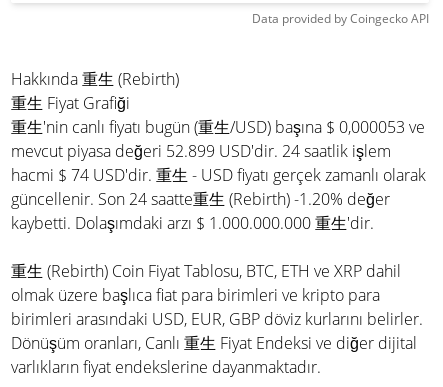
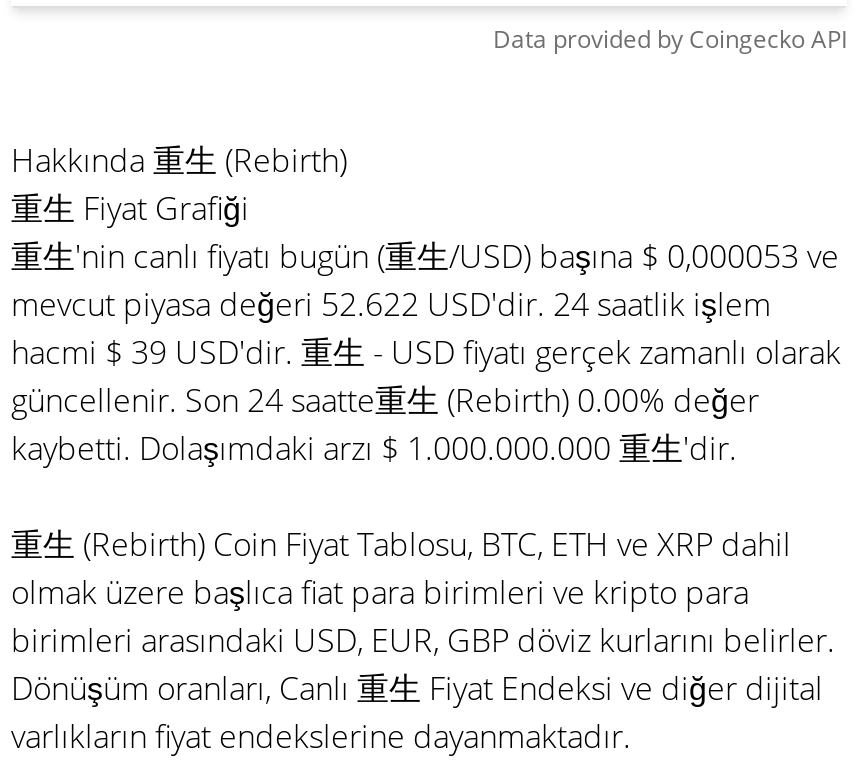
[11,140,391,162] mevcut piyasa değeri 52.899 USD'dir. 24 saatlik işlem -> [11,282,771,326] mevcut piyasa değeri 52.622 USD'dir. 24 saatlik işlem
[11,164,426,186] hacmi $ 74 USD'dir. 重生 - USD fiyatı gerçek zamanlı olarak -> [11,330,841,374] hacmi $ 39 USD'dir. 重生 - USD fiyatı gerçek zamanlı olarak
[11,188,390,210] güncellenir. Son 24 saatte重生 (Rebirth) -1.20% değer -> [11,378,759,422] güncellenir. Son 24 saatte重生 (Rebirth) 0.00% değer

